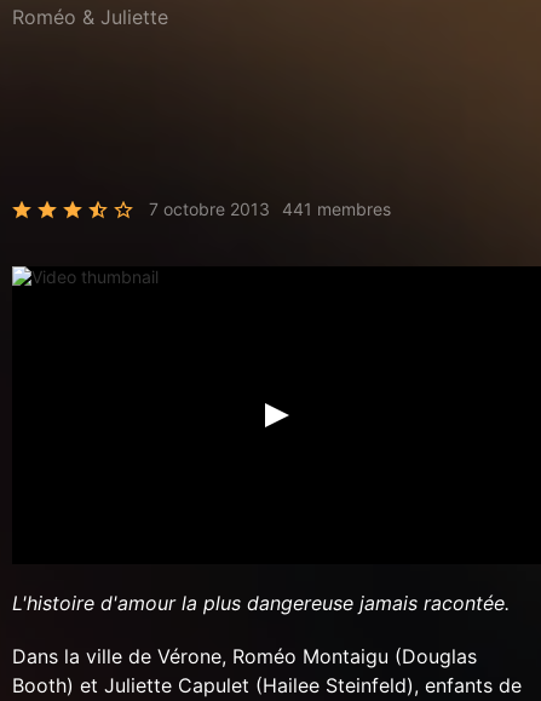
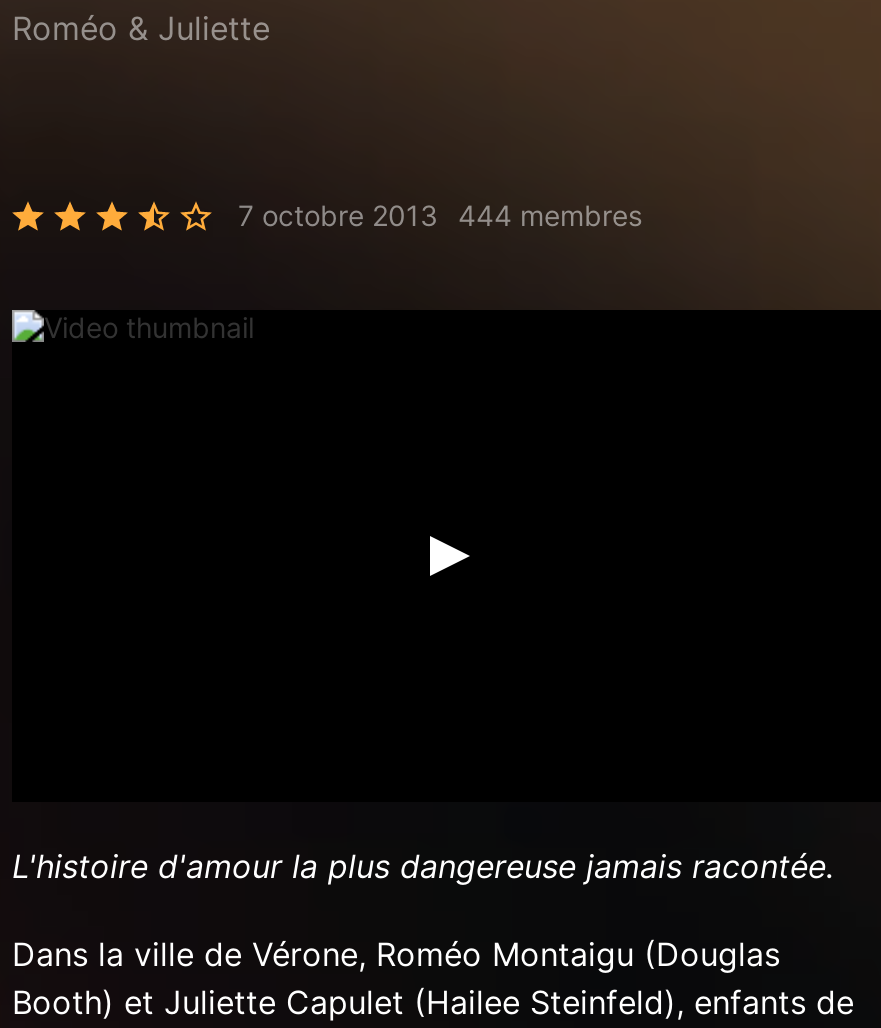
[149,199,391,219] 7 octobre 2013 441 membres -> [238,198,642,232] 7 octobre 2013 444 membres

